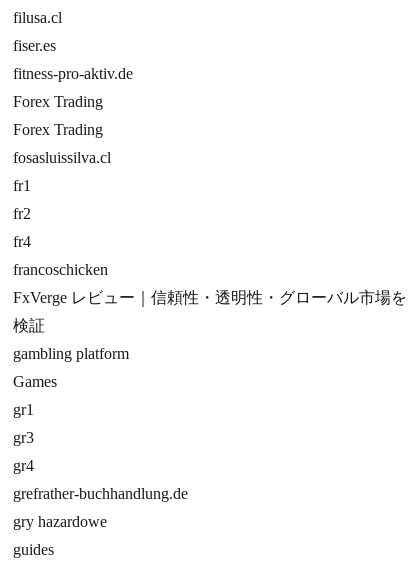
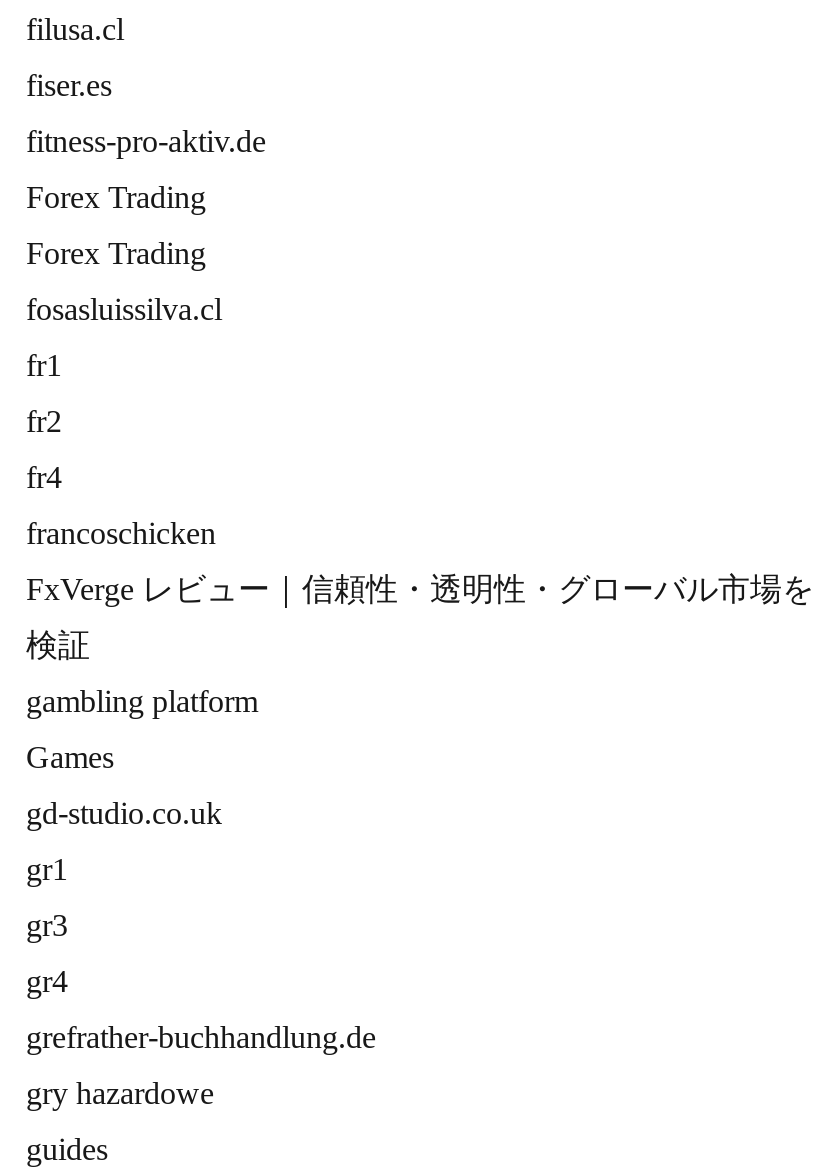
none -> [26,796,222,830] gd-studio.co.uk

